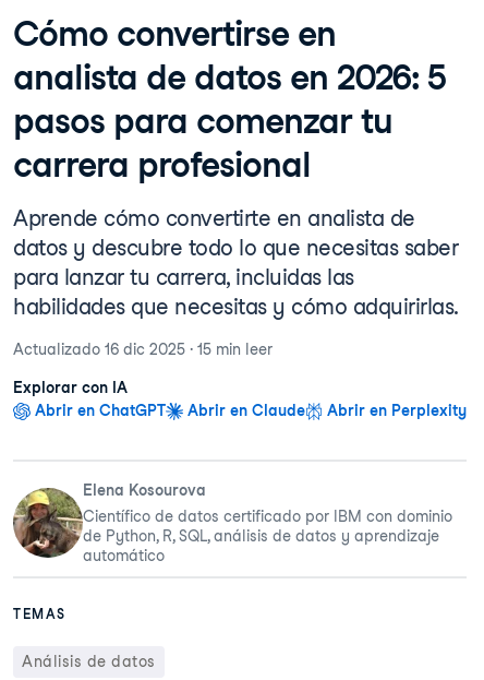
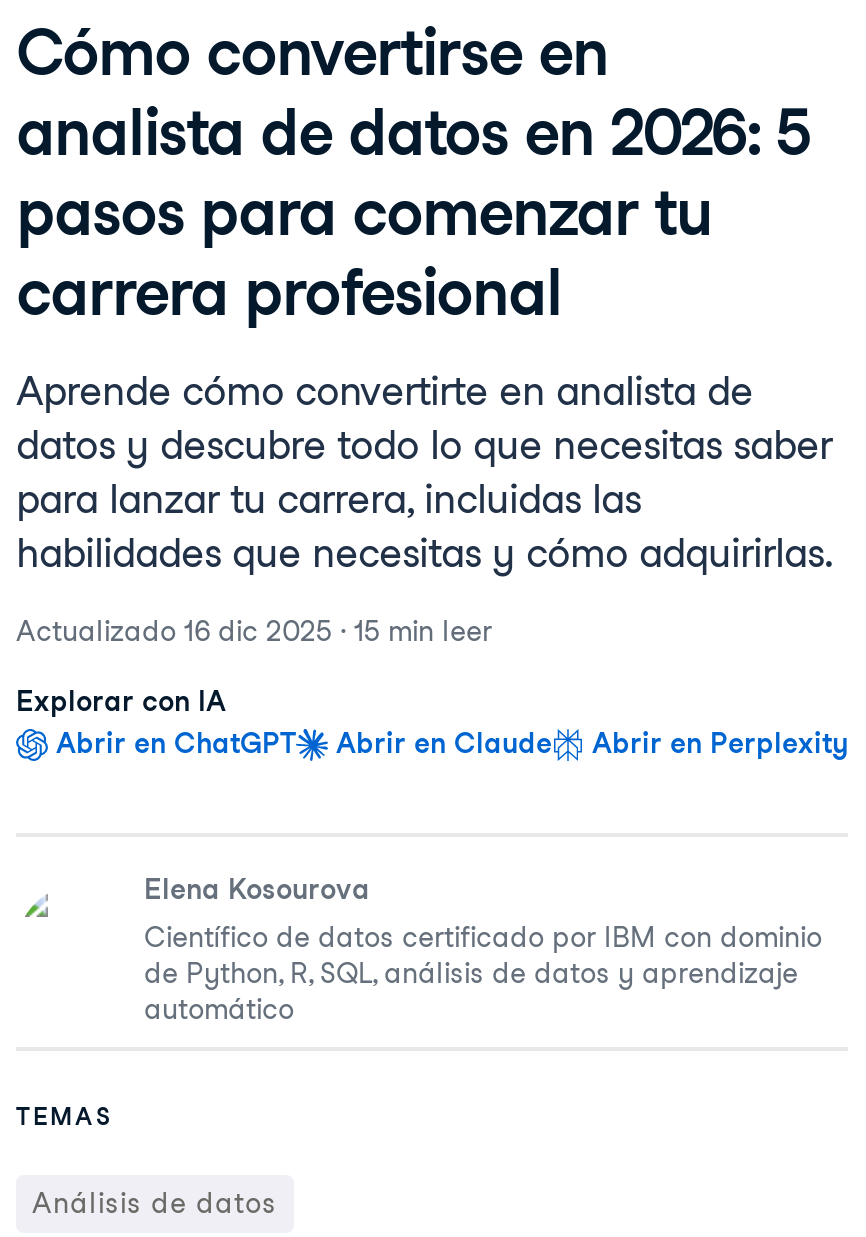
[12,487,80,559] [image] -> none

